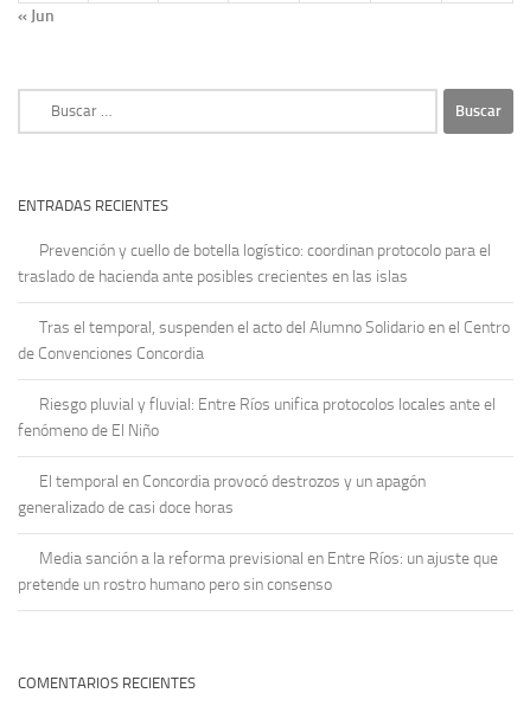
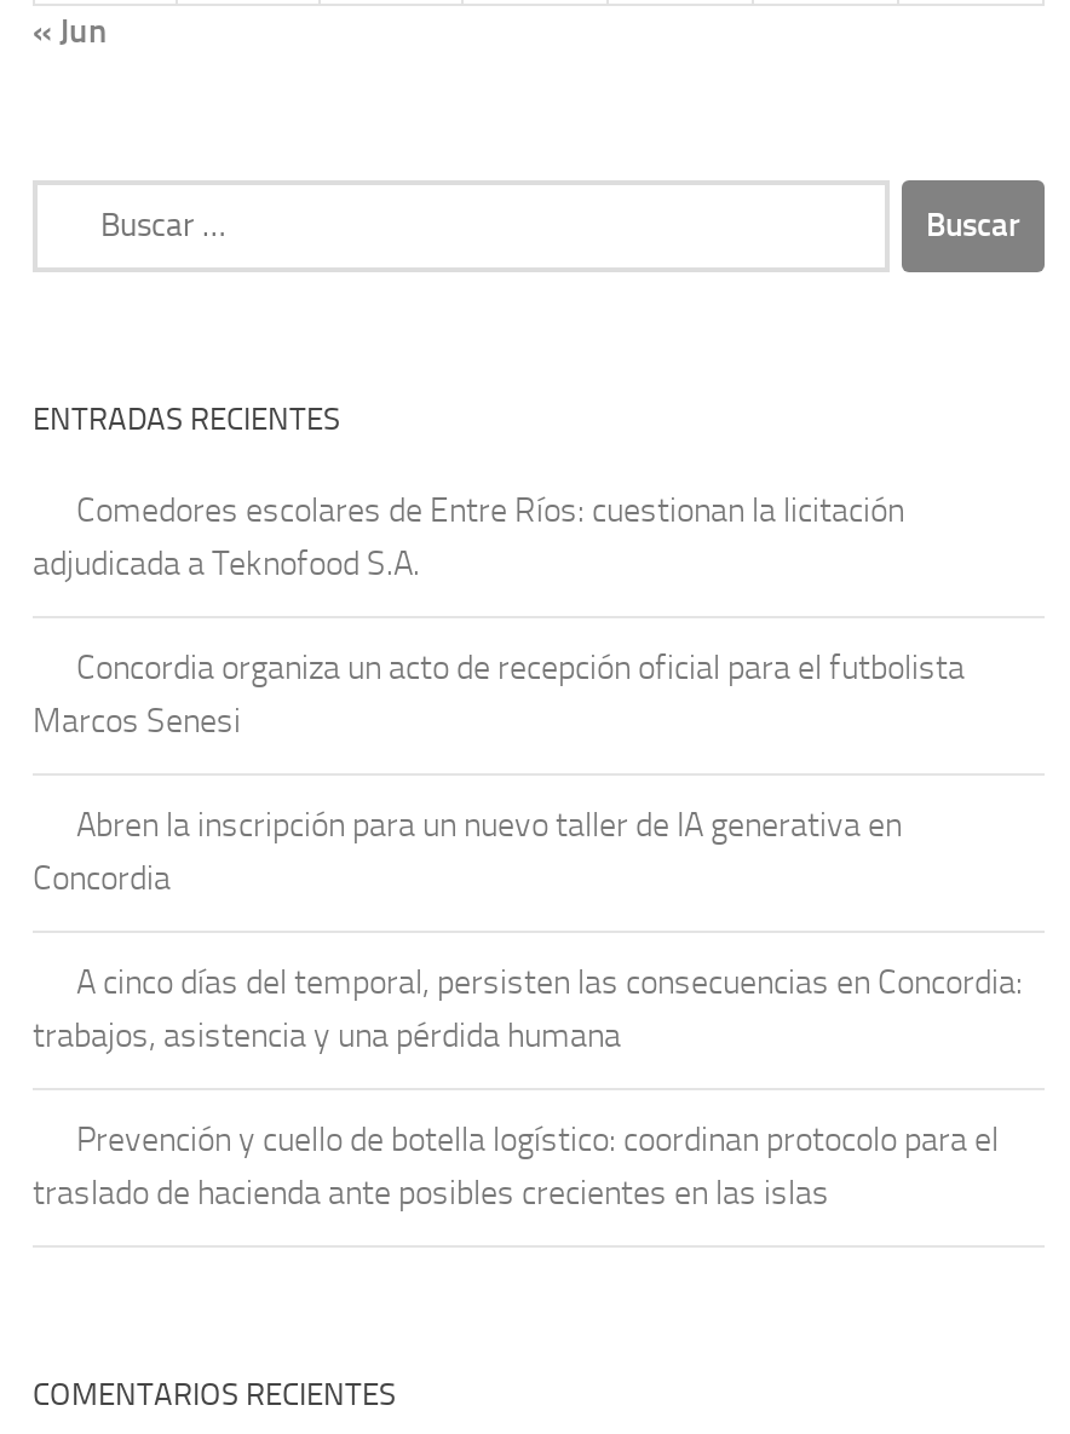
none -> [33,490,1023,1056] Comedores escolares de Entre Ríos: cuestionan la licitación | adjudicada a Teknofood S.A. | Concordia organiza un acto de recepción oficial para el futbolista | Marcos Senesi | Abren la inscripción para un nuevo taller de IA generativa en | Concordia | A cinco días del temporal, persisten las consecuencias en Concordia: | trabajos, asistencia y una pérdida humana
moved [18,240,491,286] -> [33,1119,999,1213]: Prevención y cuello de botella logístico: coordinan protocolo para el | traslado de hacienda ante posibles crecientes en las islas
[18,317,510,594] Tras el temporal, suspenden el acto del Alumno Solidario en el Centro | de Convenciones Concordia | Riesgo pluvial y fluvial: Entre Ríos unifica protocolos locales ante el | fenómeno de El Niño | El temporal en Concordia provocó destrozos y un apagón | generalizado de casi doce horas | Media sanción a la reforma previsional en Entre Ríos: un ajuste que | pretende un rostro humano pero sin consenso -> none

